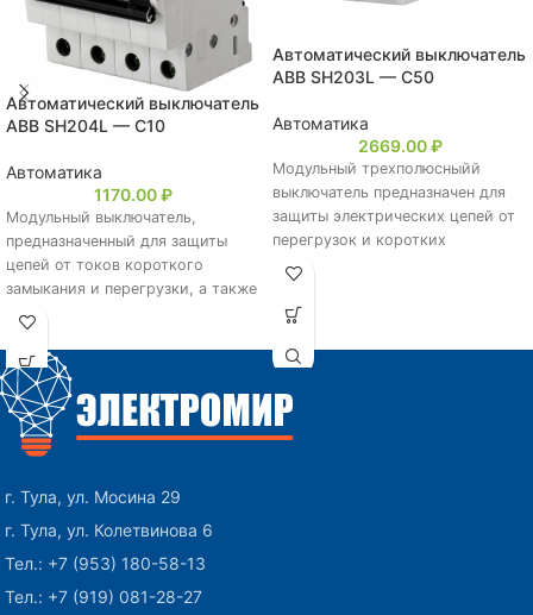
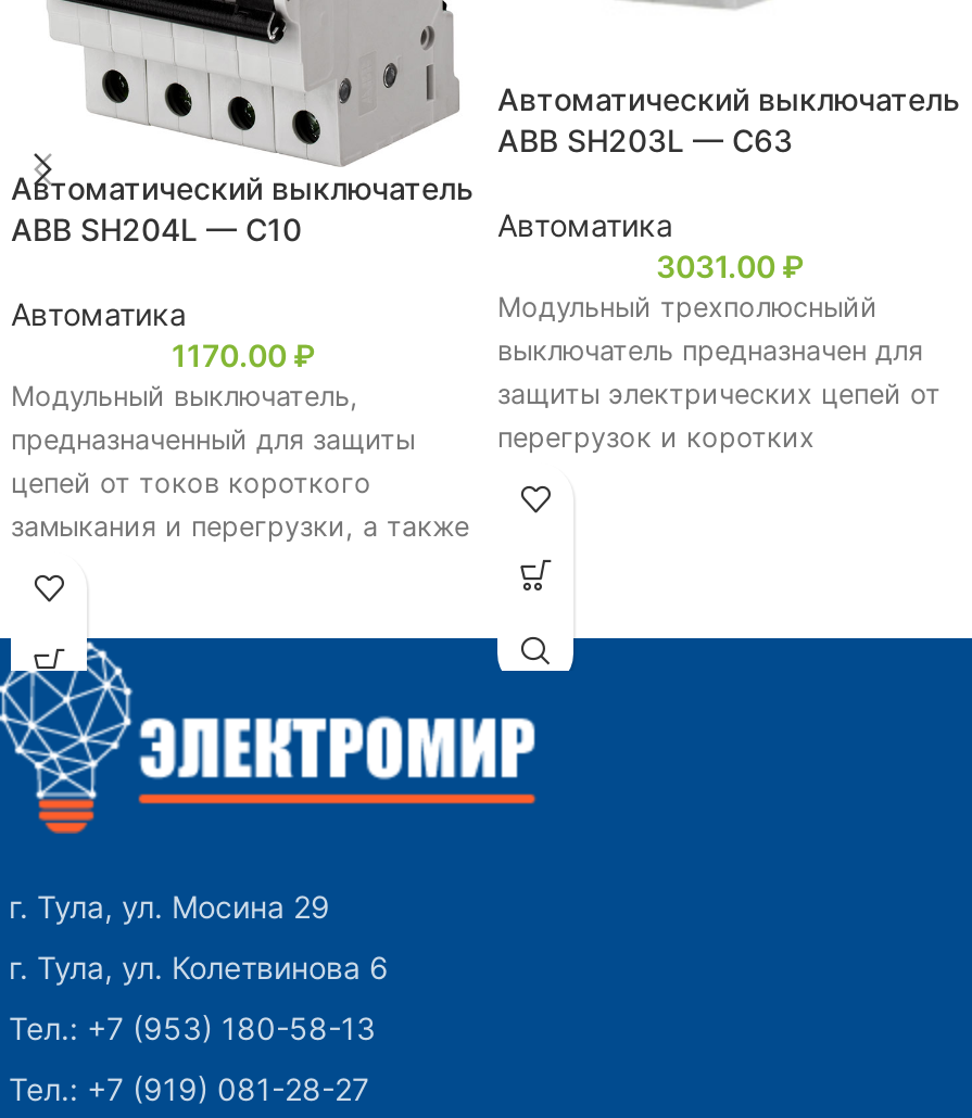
[272,67,434,87] АВВ SH203L — C50 -> [497,122,793,158] АВВ SH203L — C63
[358,136,442,156] 2669.00 ₽ -> [656,247,804,284] 3031.00 ₽

